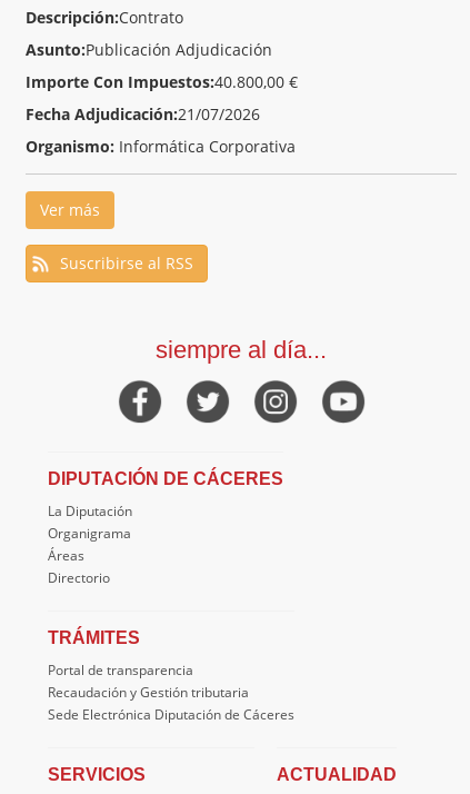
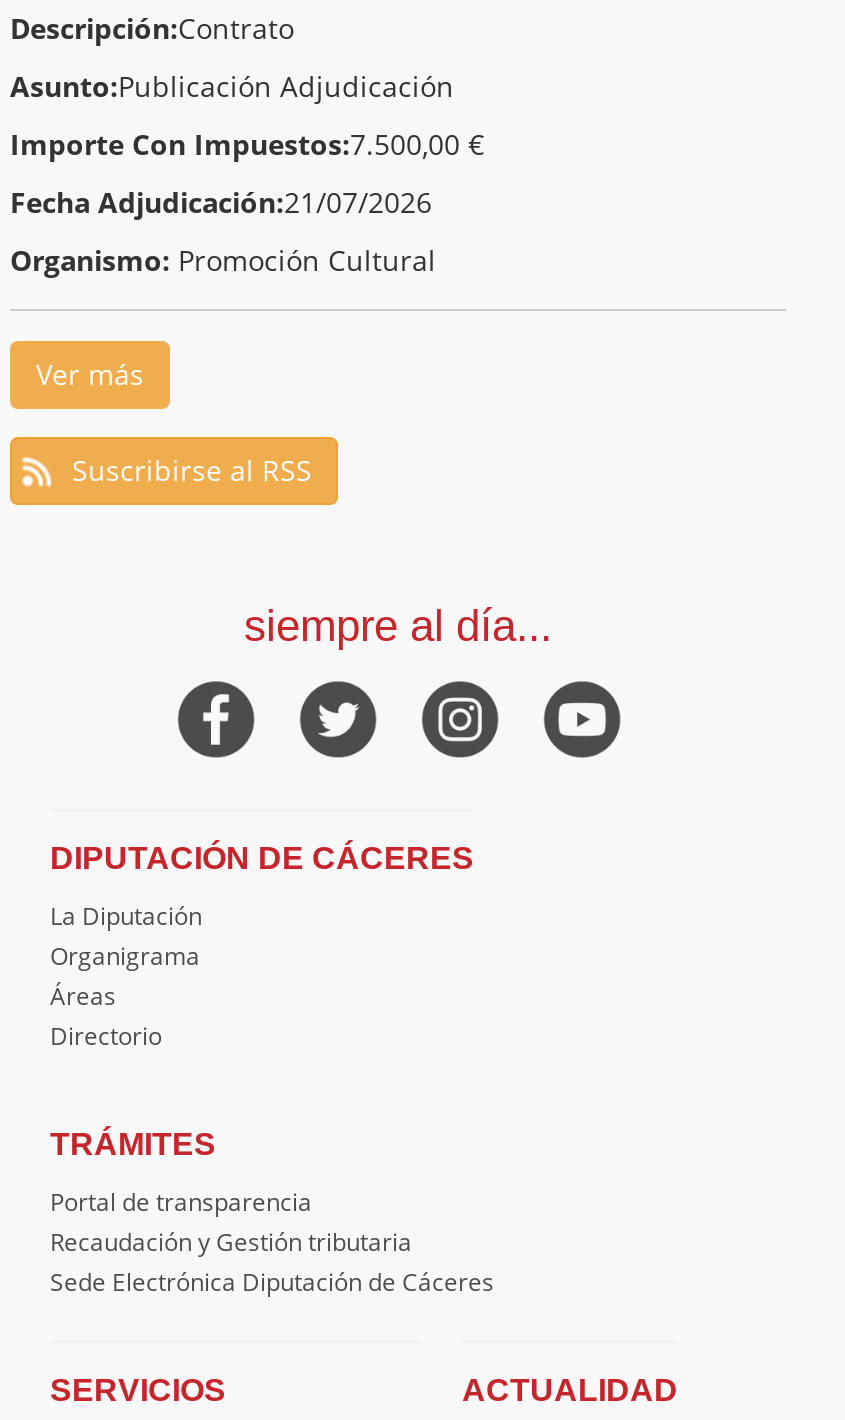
[26,71,298,92] Importe Con Impuestos:40.800,00 € -> [10,125,484,163] Importe Con Impuestos:7.500,00 €
[26,136,296,157] Organismo: Informática Corporativa -> [10,241,436,279] Organismo: Promoción Cultural

